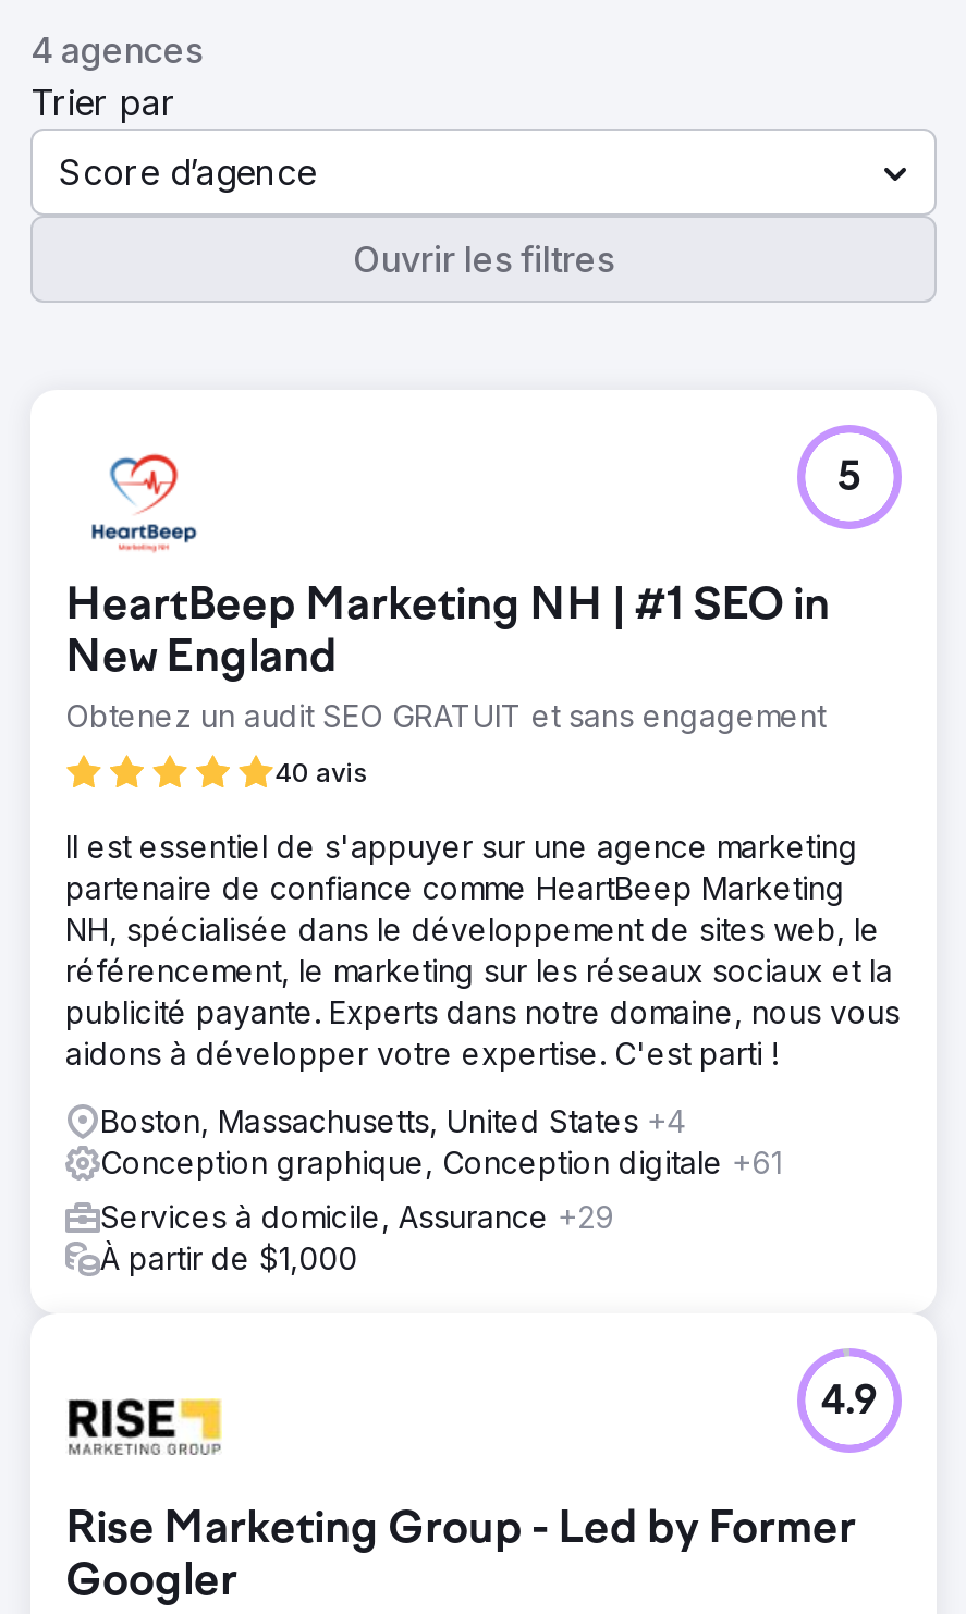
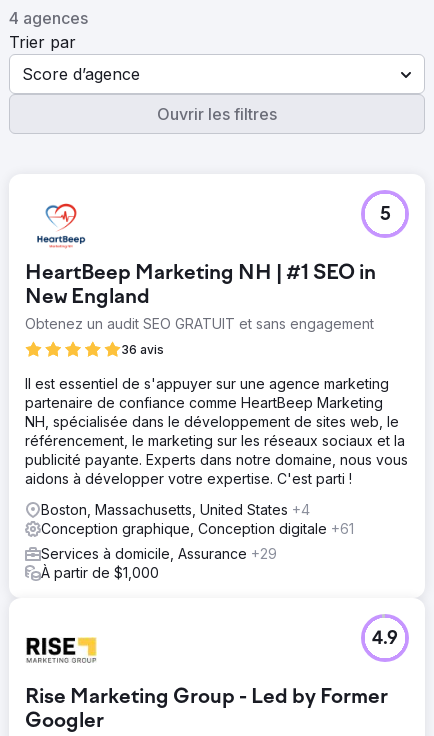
[274,756,368,788] 40 avis -> [121,342,164,357] 36 avis

